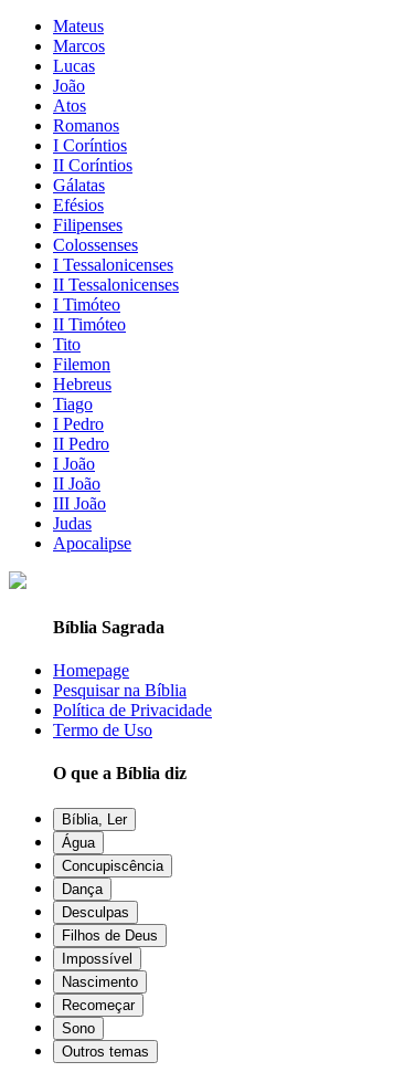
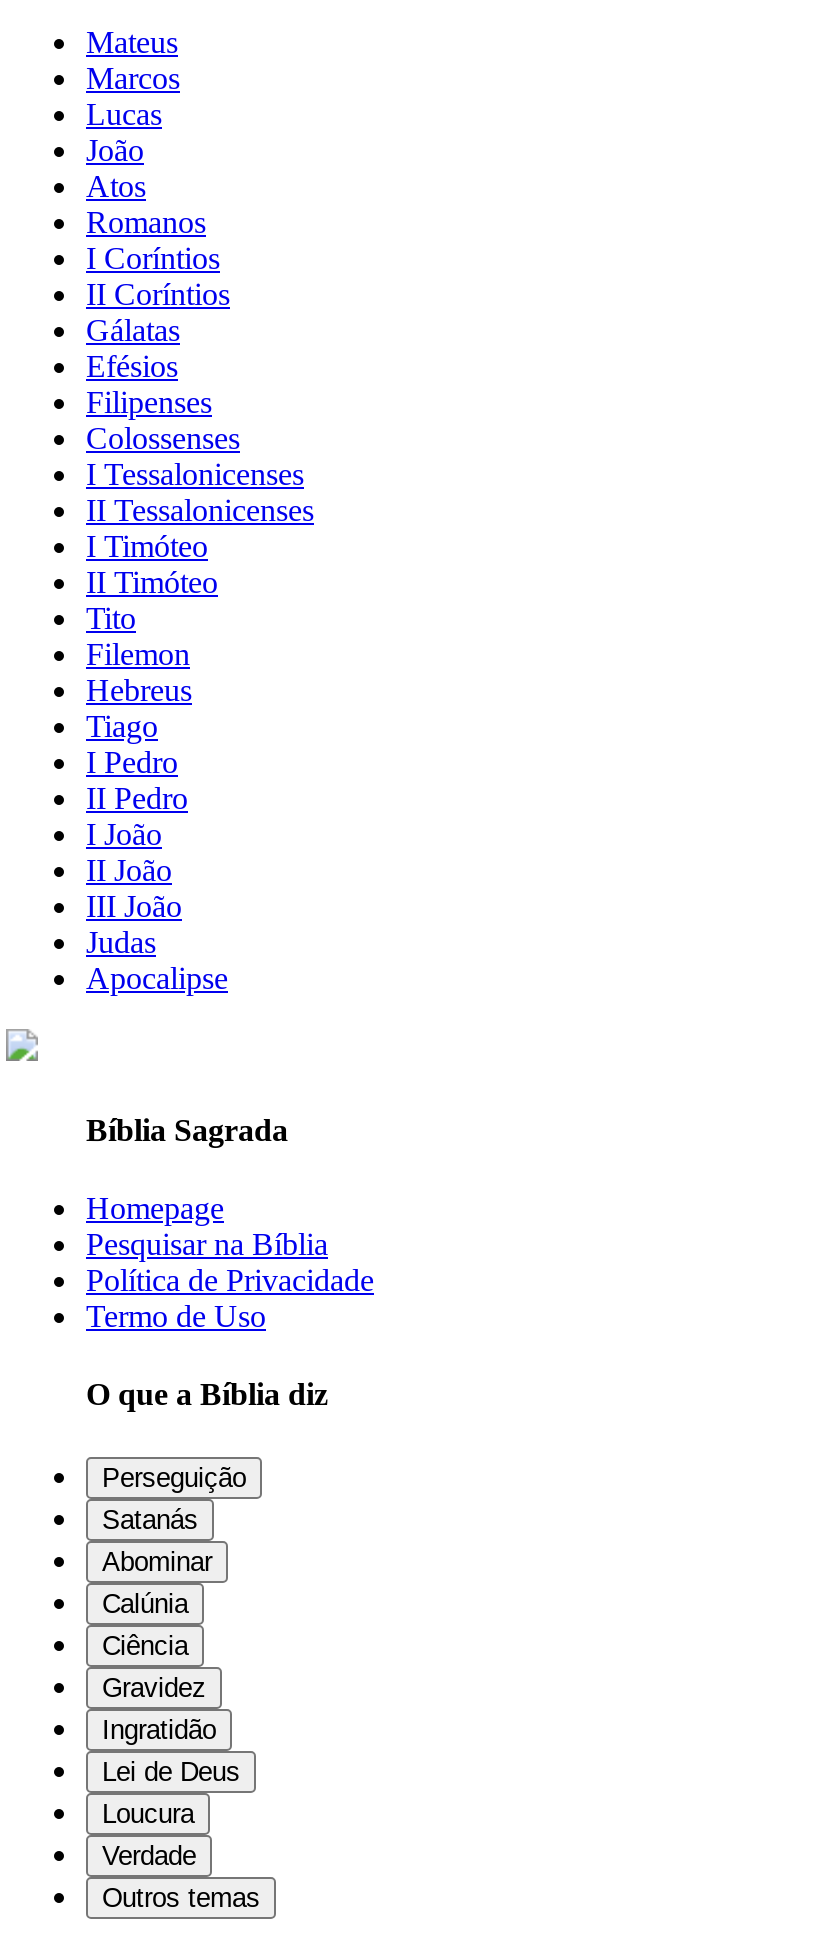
[62,811,163,1036] Bíblia, Ler | Água | Concupiscência | Dança | Desculpas | Filhos de Deus | Impossível | Nascimento | Recomeçar | Sono -> [102,1462,246,1870] Perseguição | Satanás | Abominar | Calúnia | Ciência | Gravidez | Ingratidão | Lei de Deus | Loucura | Verdade

